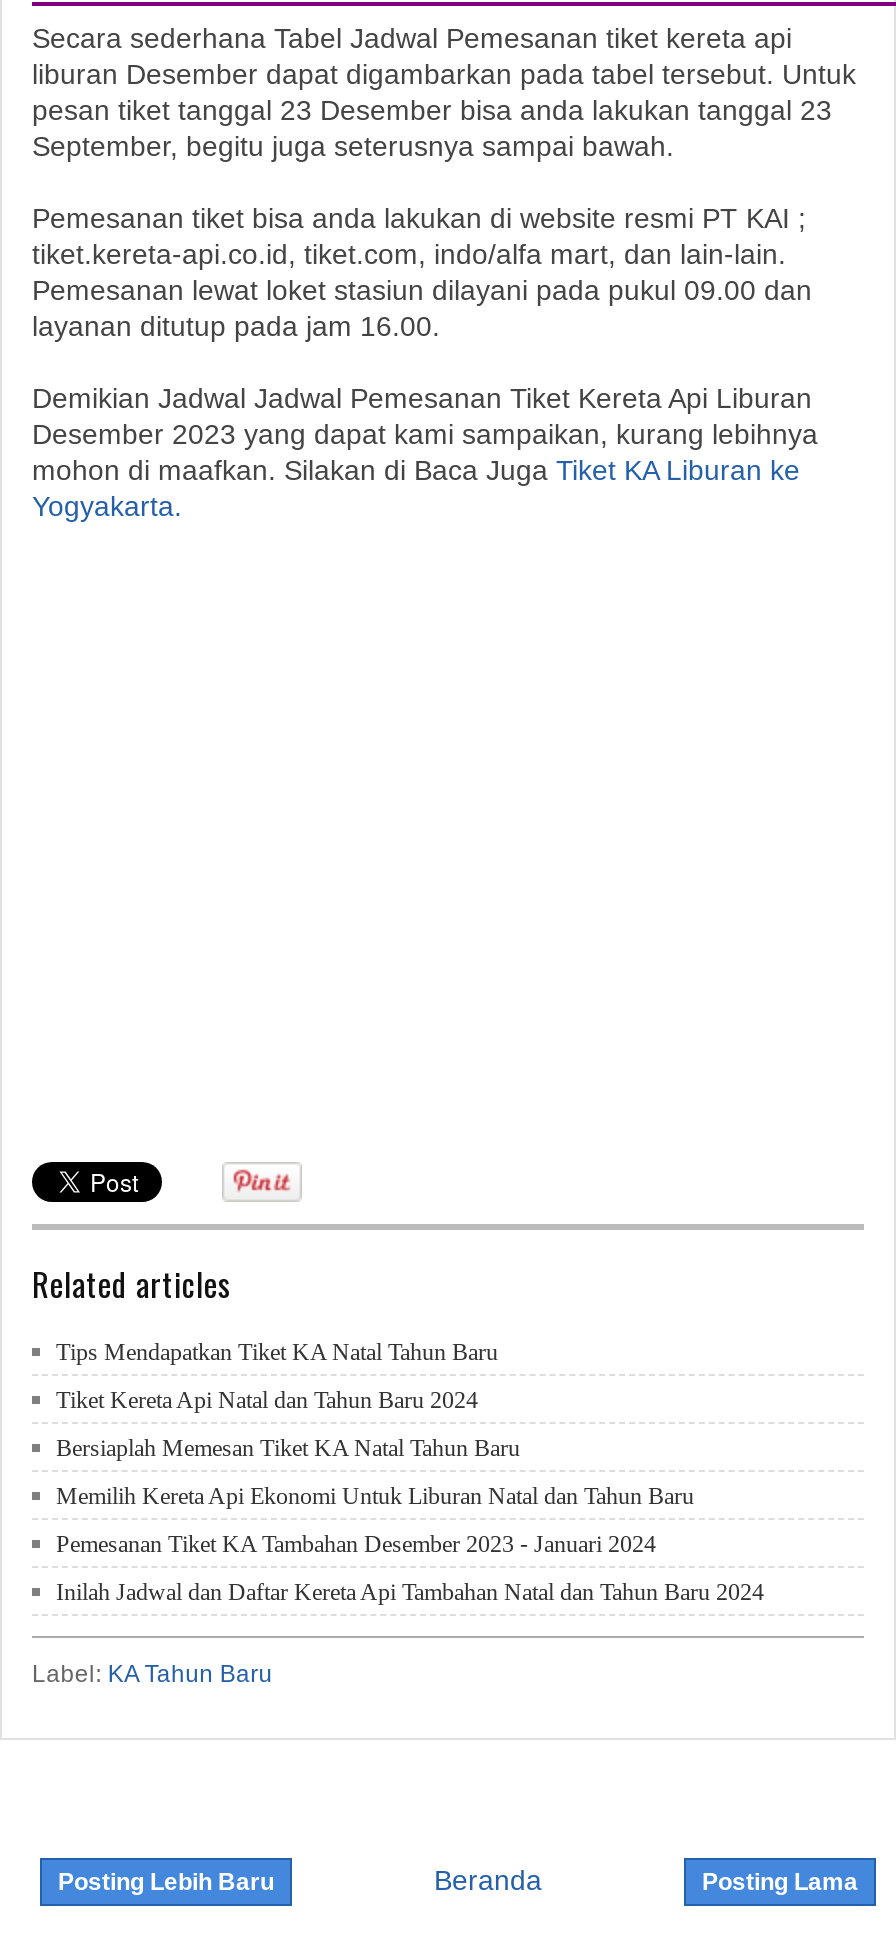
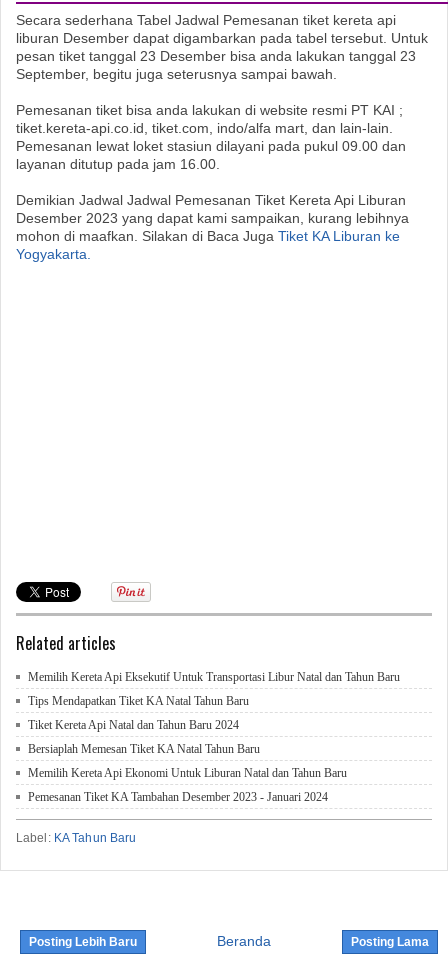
none -> [28,669,400,683] Memilih Kereta Api Eksekutif Untuk Transportasi Libur Natal dan Tahun Baru
moved [56,1337,694,1557] -> [28,693,347,803]: Tips Mendapatkan Tiket KA Natal Tahun Baru | Tiket Kereta Api Natal dan Tahun Baru 2024 | Bersiaplah Memesan Tiket KA Natal Tahun Baru | Memilih Kereta Api Ekonomi Untuk Liburan Natal dan Tahun Baru | Pemesanan Tiket KA Tambahan Desember 2023 - Januari 2024
[56,1577,764,1605] Inilah Jadwal dan Daftar Kereta Api Tambahan Natal dan Tahun Baru 2024 -> none

